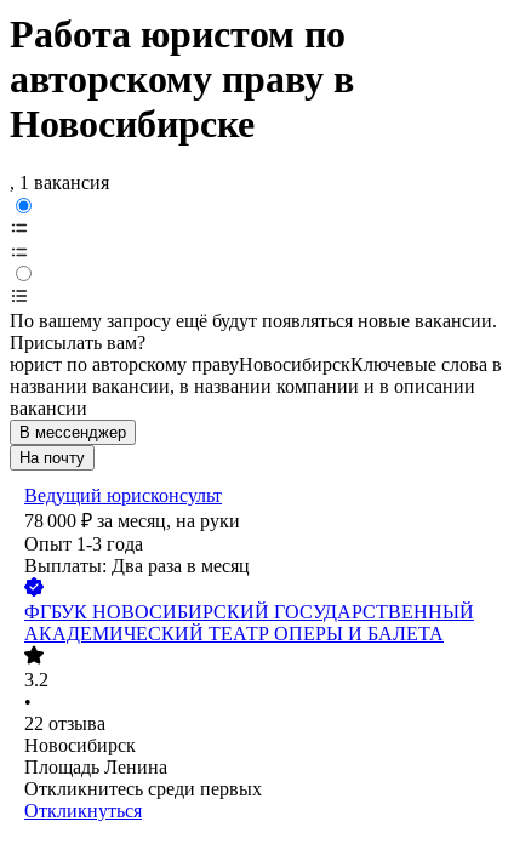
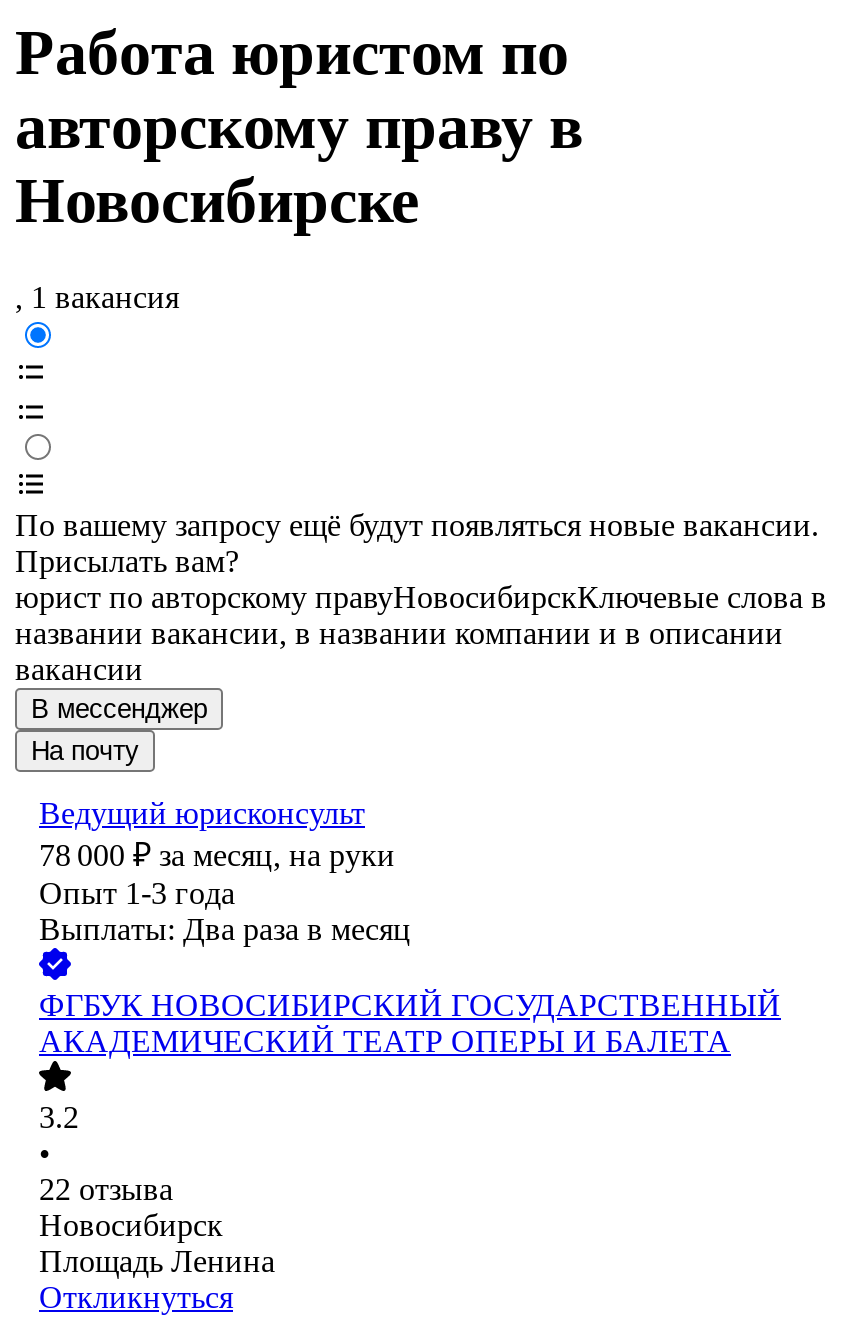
[24,779,262,800] Откликнитесь среди первых -> none

